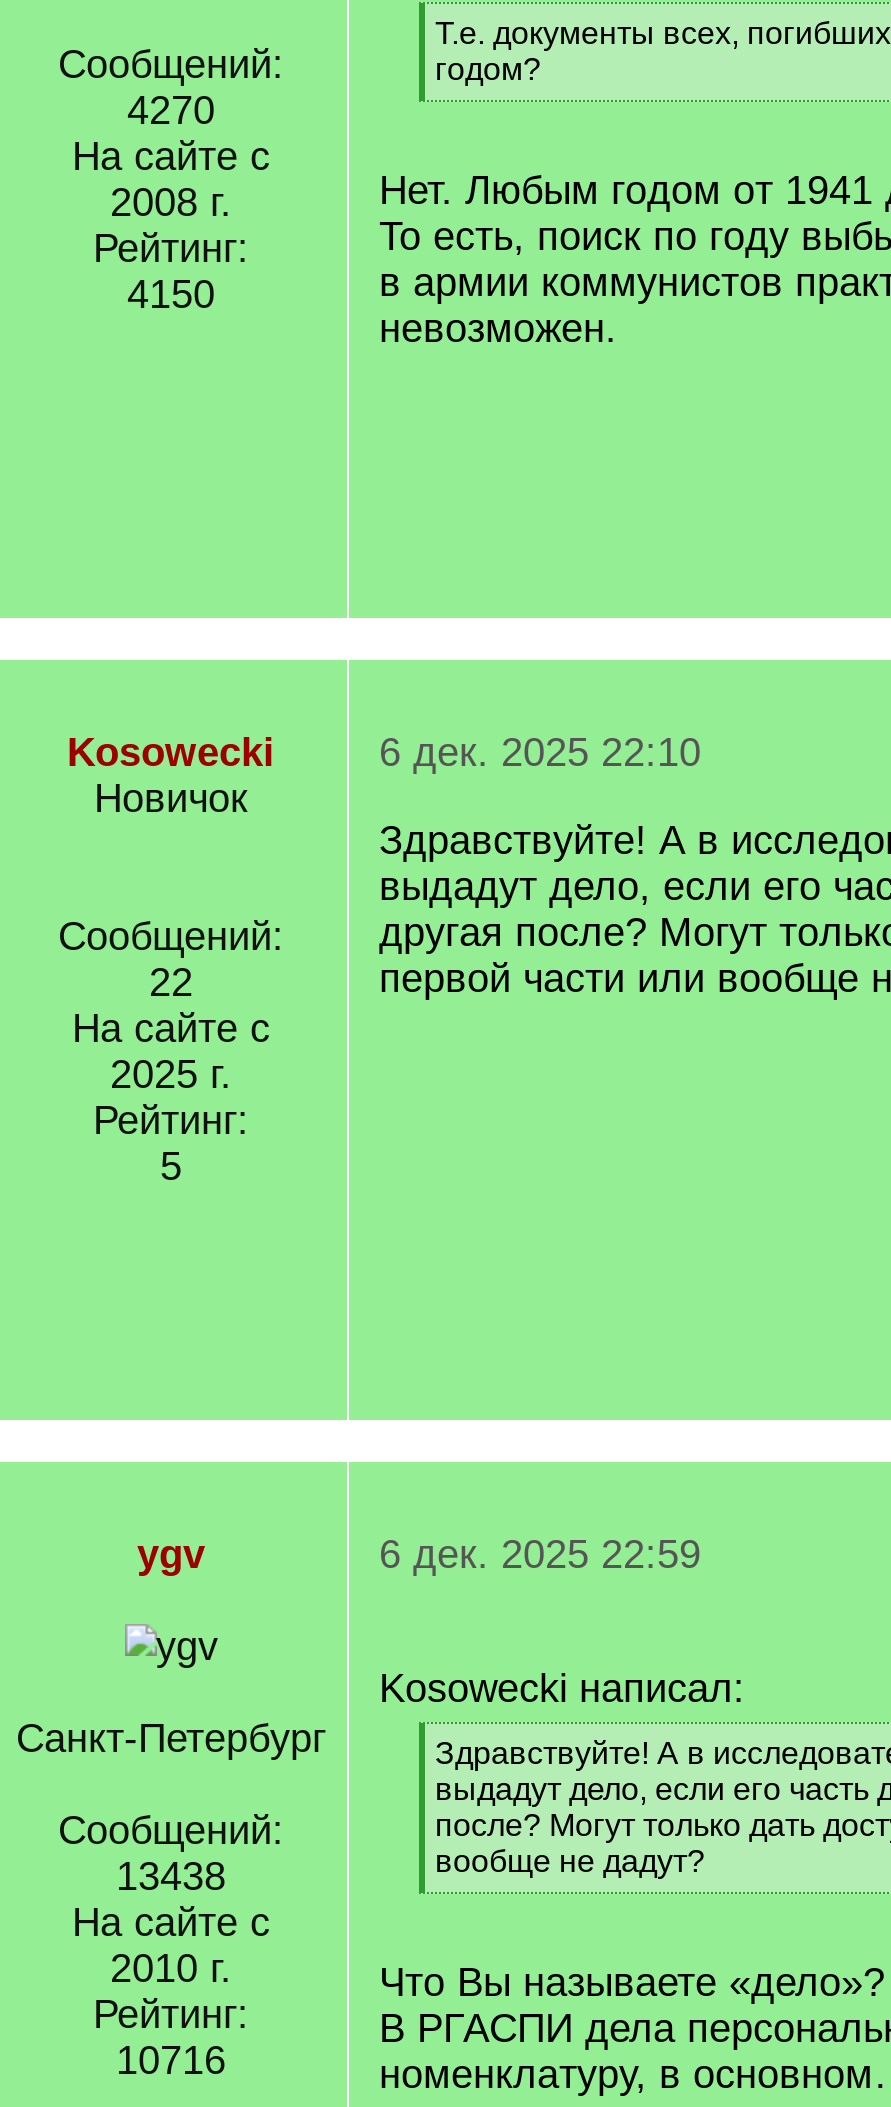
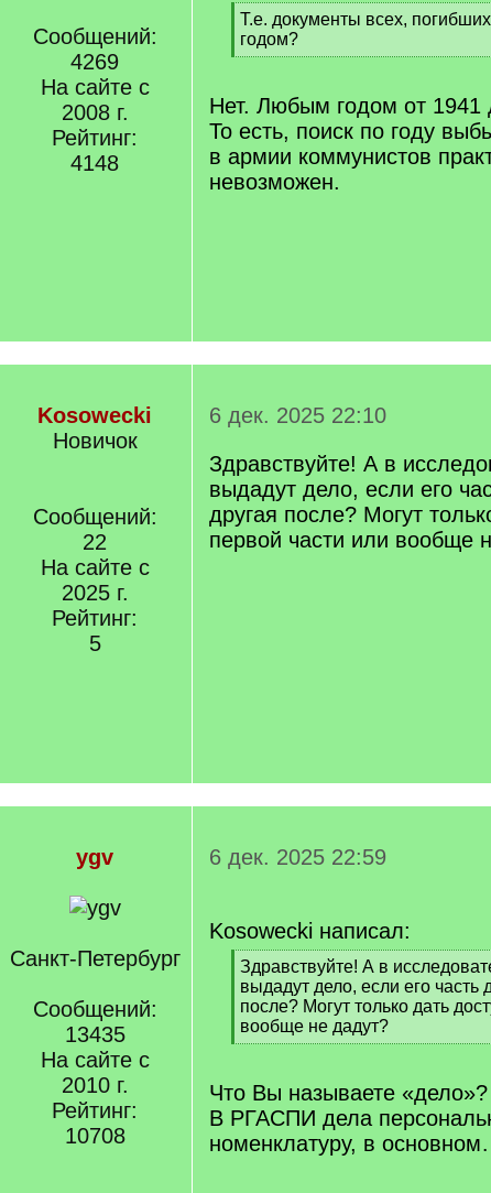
[127,88,215,132] 4270 -> [70,50,119,74] 4269
[127,272,215,316] 4150 -> [70,151,119,175] 4148
[116,1854,226,1898] 13438 -> [64,1022,125,1046] 13435
[116,2038,226,2082] 10716 -> [64,1124,125,1148] 10708

